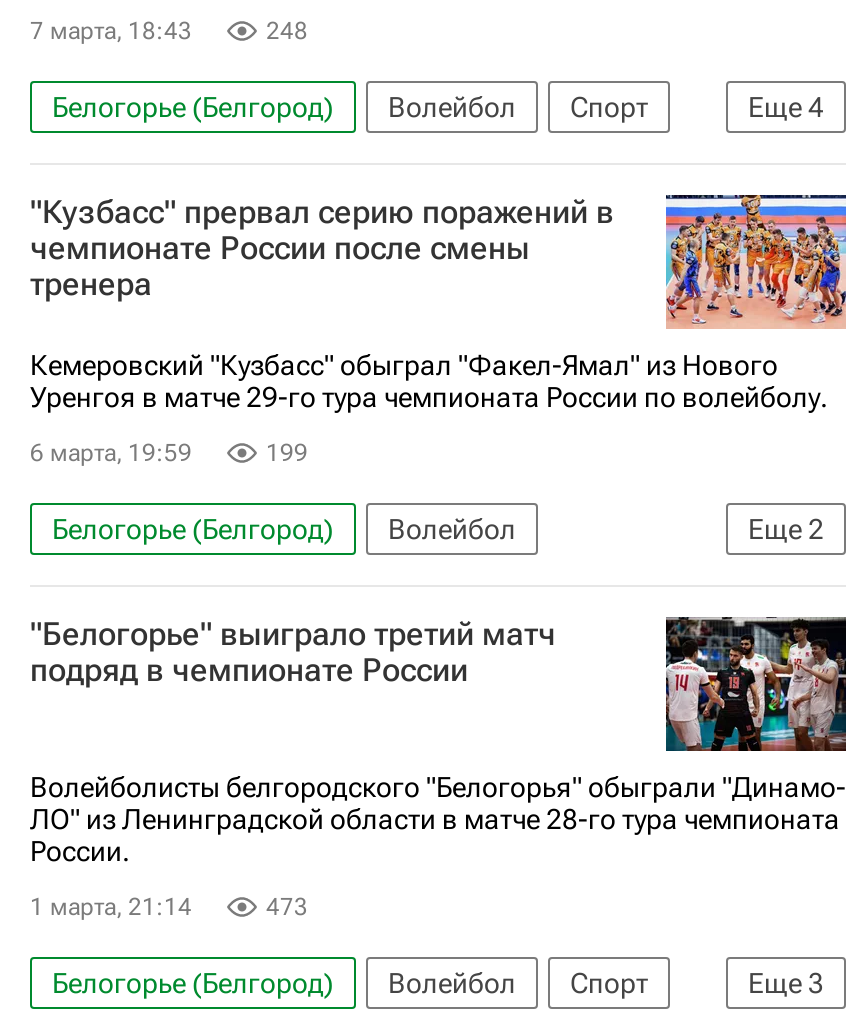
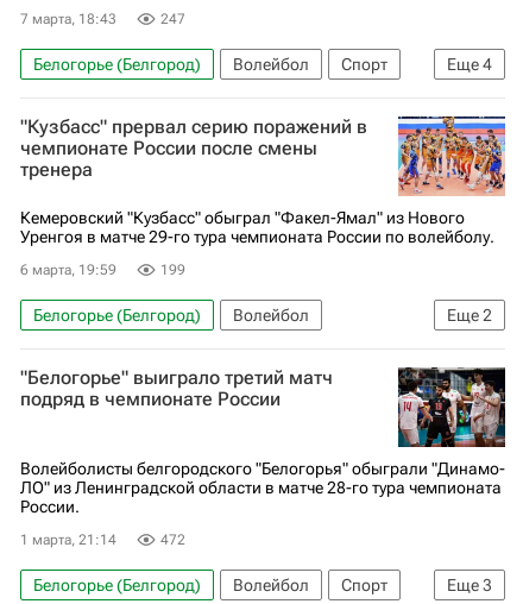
[266,17,308,45] 248 -> [160,11,185,27] 247
[266,893,308,921] 473 -> [160,531,185,548] 472

